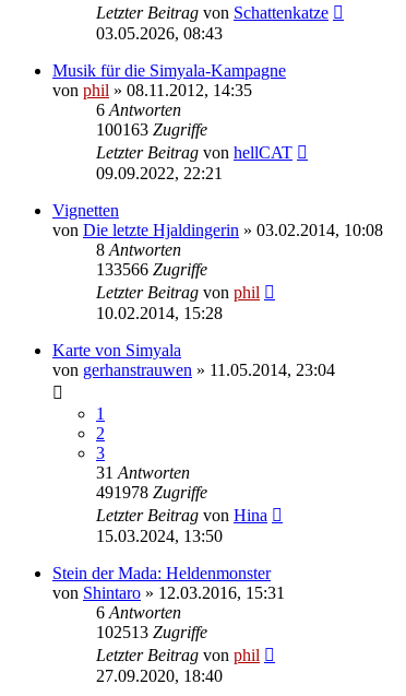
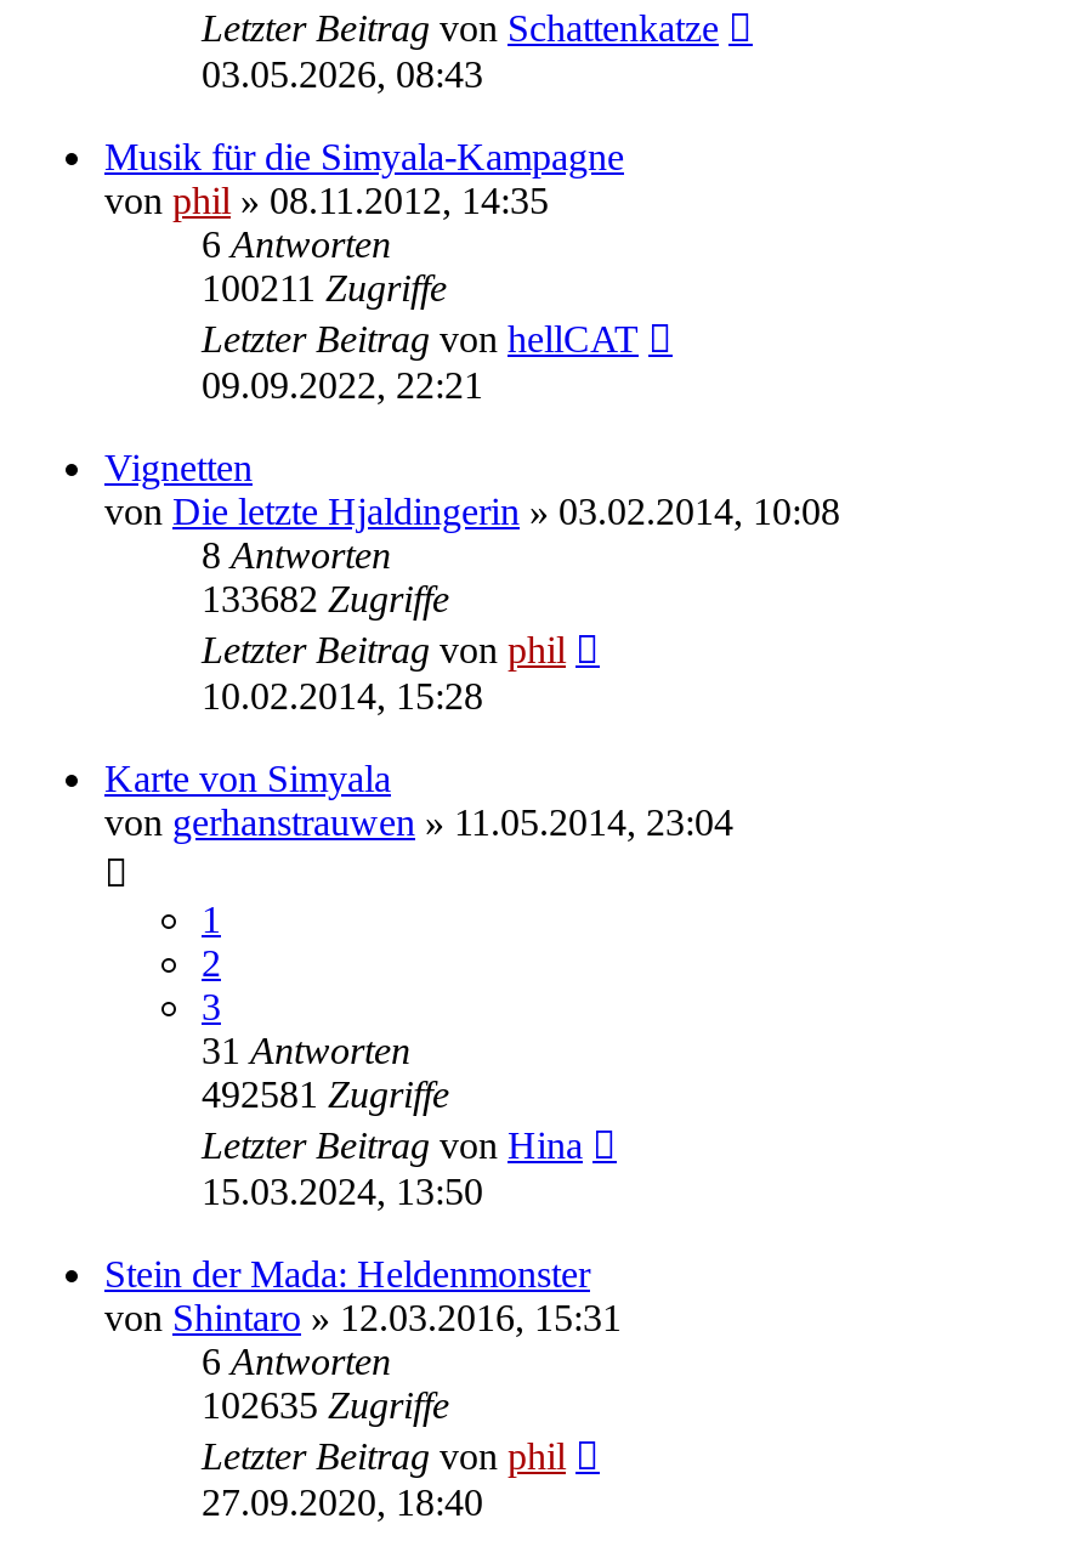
[96,120,207,139] 100163 Zugriffe -> [202,267,447,308] 100211 Zugriffe
[96,260,207,279] 133566 Zugriffe -> [202,578,449,619] 133682 Zugriffe
[96,483,207,501] 491978 Zugriffe -> [202,1073,449,1115] 492581 Zugriffe
[96,623,207,641] 102513 Zugriffe -> [202,1384,449,1425] 102635 Zugriffe

